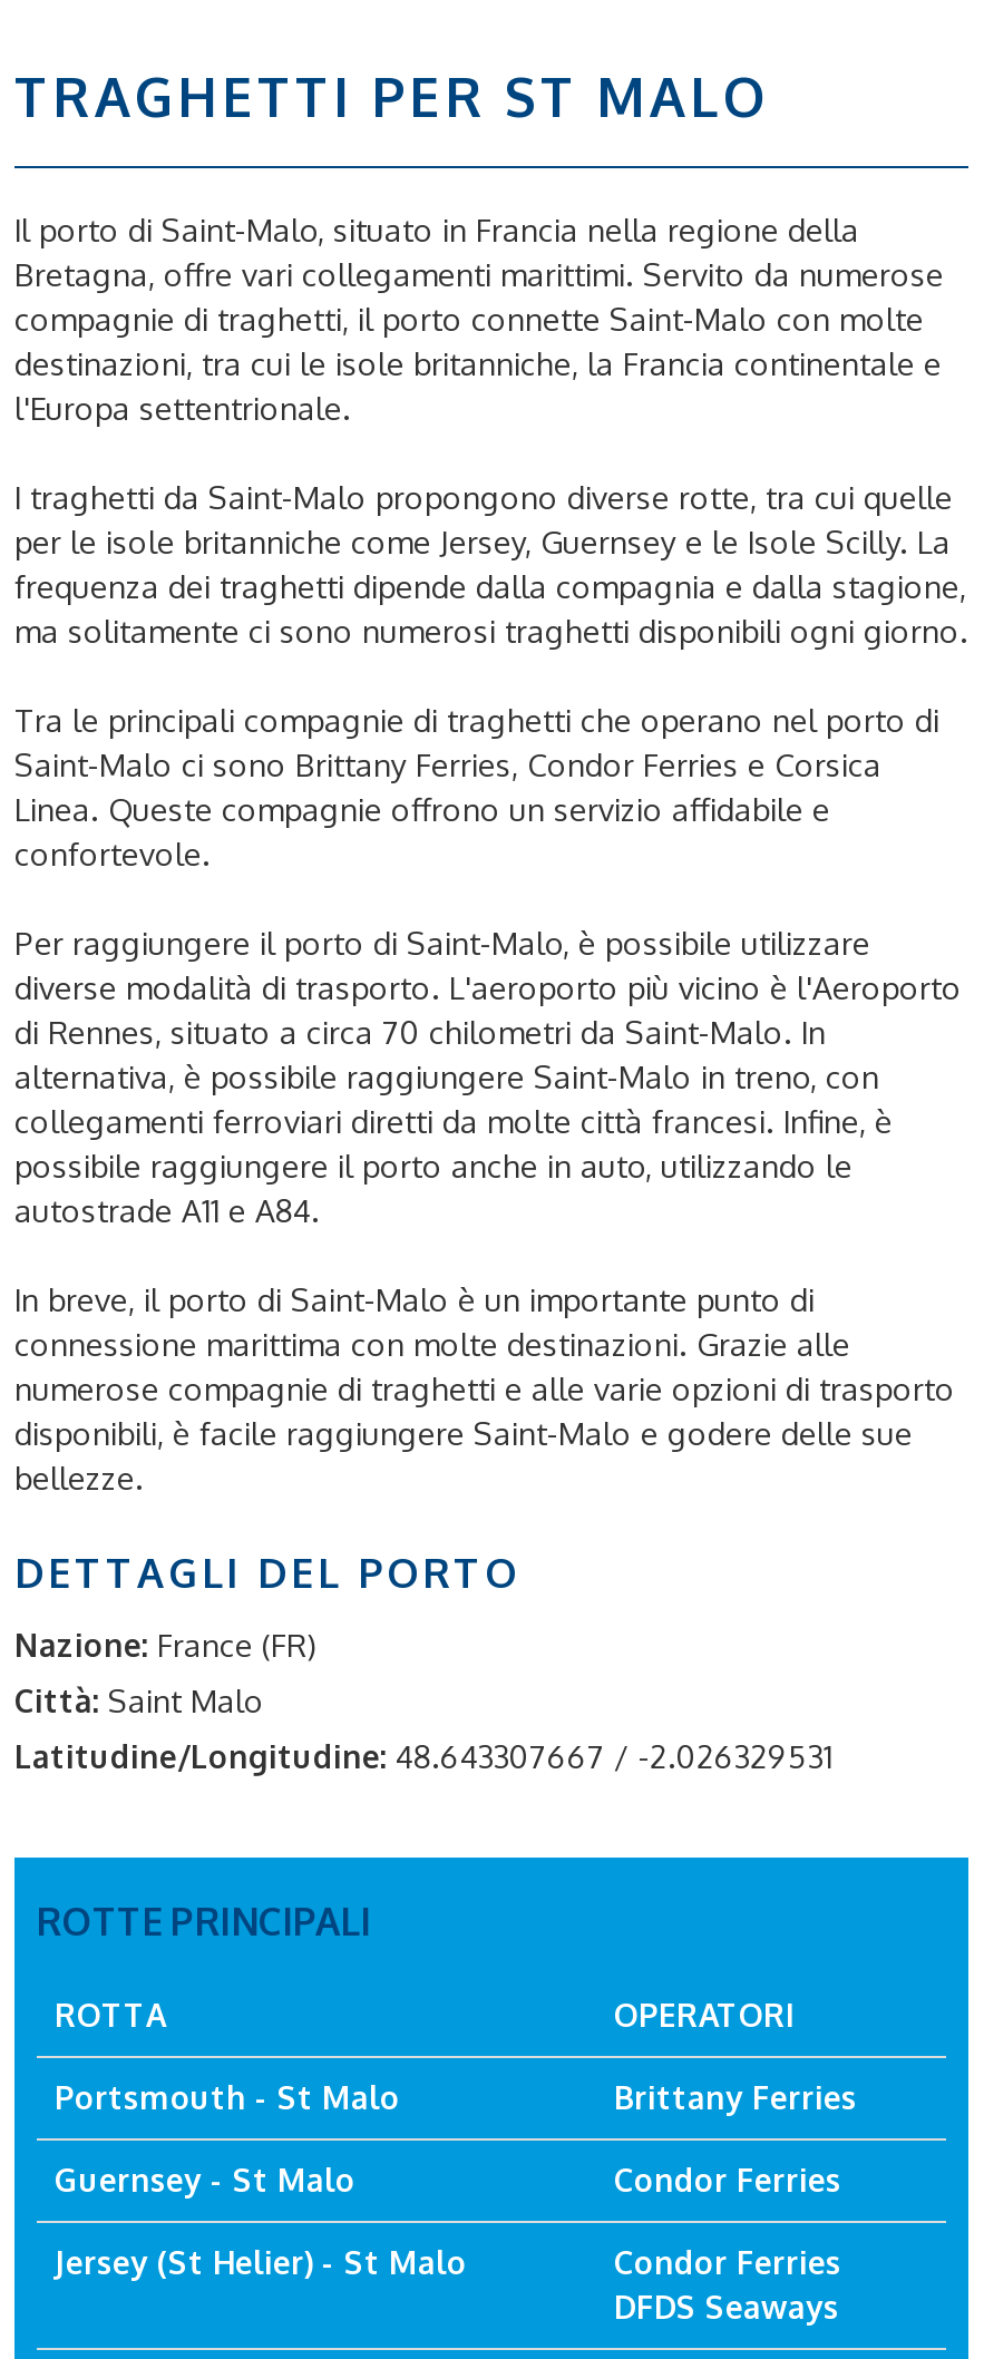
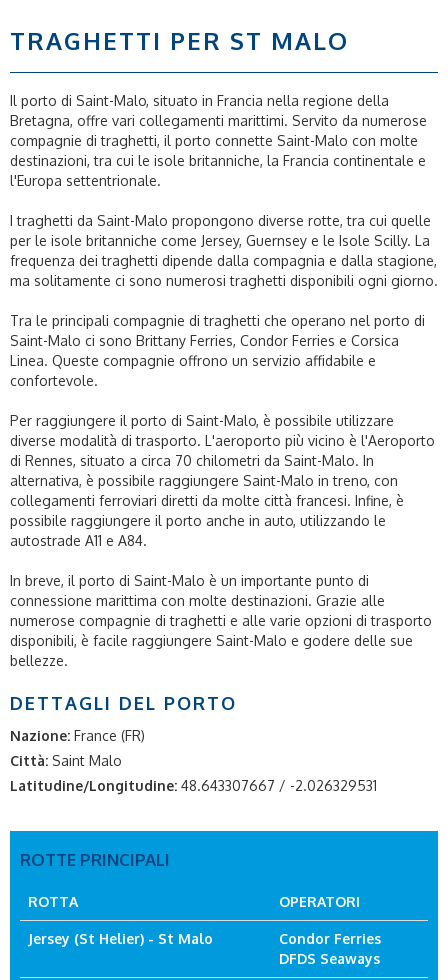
[55,2078,857,2199] Portsmouth - St Malo | Brittany Ferries | Guernsey - St Malo | Condor Ferries -> none

